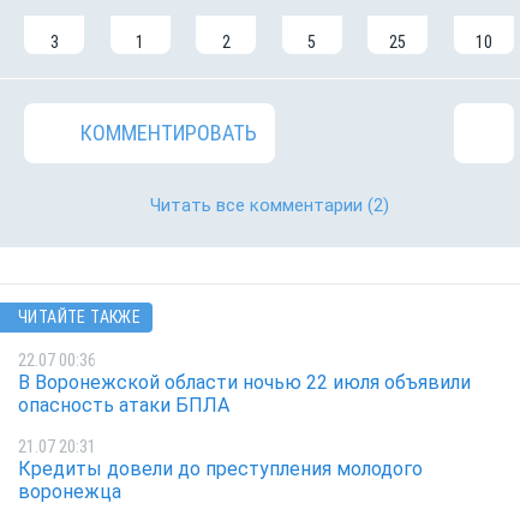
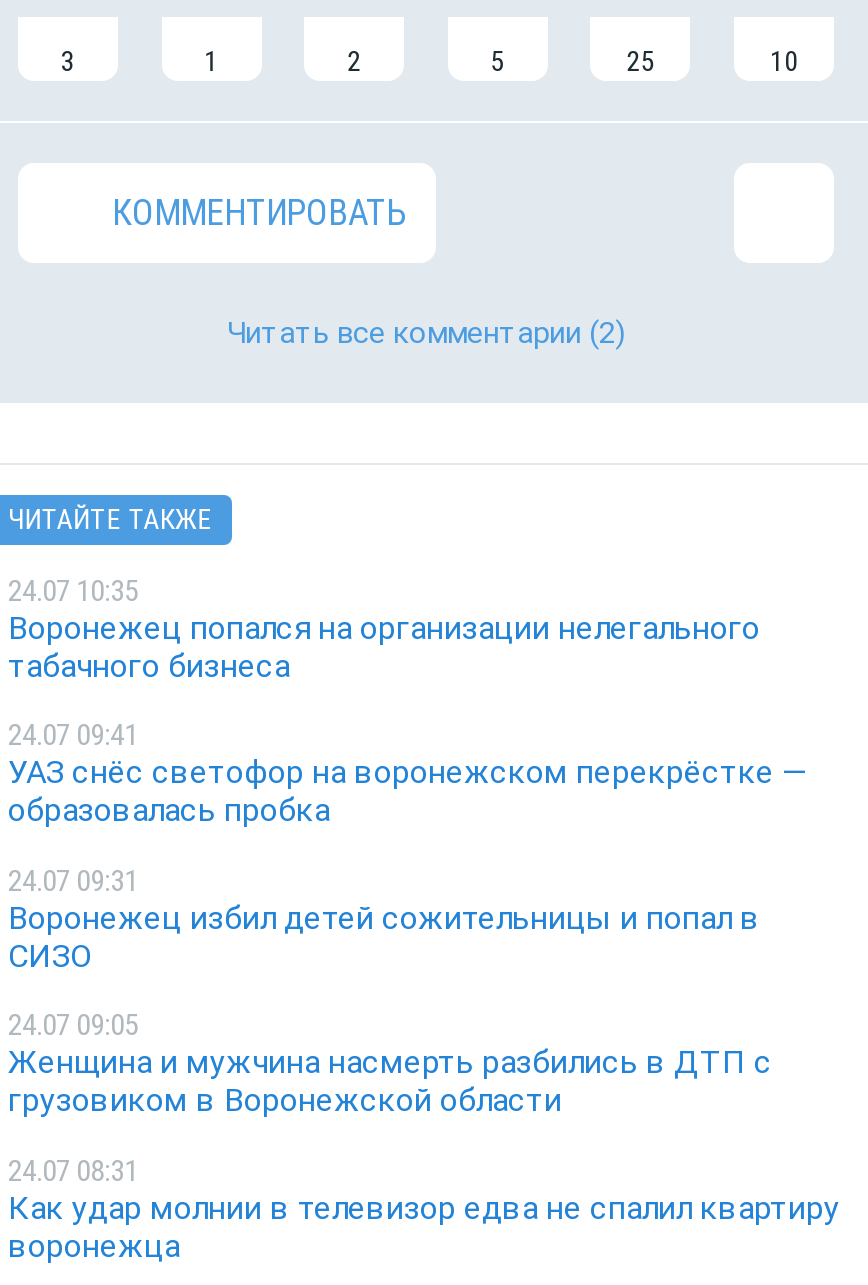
[18,349,471,481] 22.07 00:36 | В Воронежской области ночью 22 июля объявили | опасность атаки БПЛА | 21.07 20:31 | Кредиты довели до преступления молодого -> [8,573,840,1227] 24.07 10:35 | Воронежец попался на организации нелегального | табачного бизнеса | 24.07 09:41 | УАЗ снёс светофор на воронежском перекрёстке — | образовалась пробка | 24.07 09:31 | Воронежец избил детей сожительницы и попал в | СИЗО | 24.07 09:05 | Женщина и мужчина насмерть разбились в ДТП с | грузовиком в Воронежской области | 24.07 08:31 | Как удар молнии в телевизор едва не спалил квартиру

